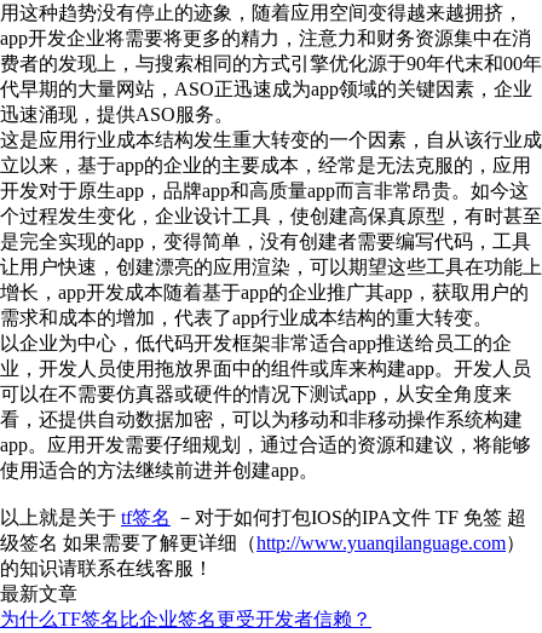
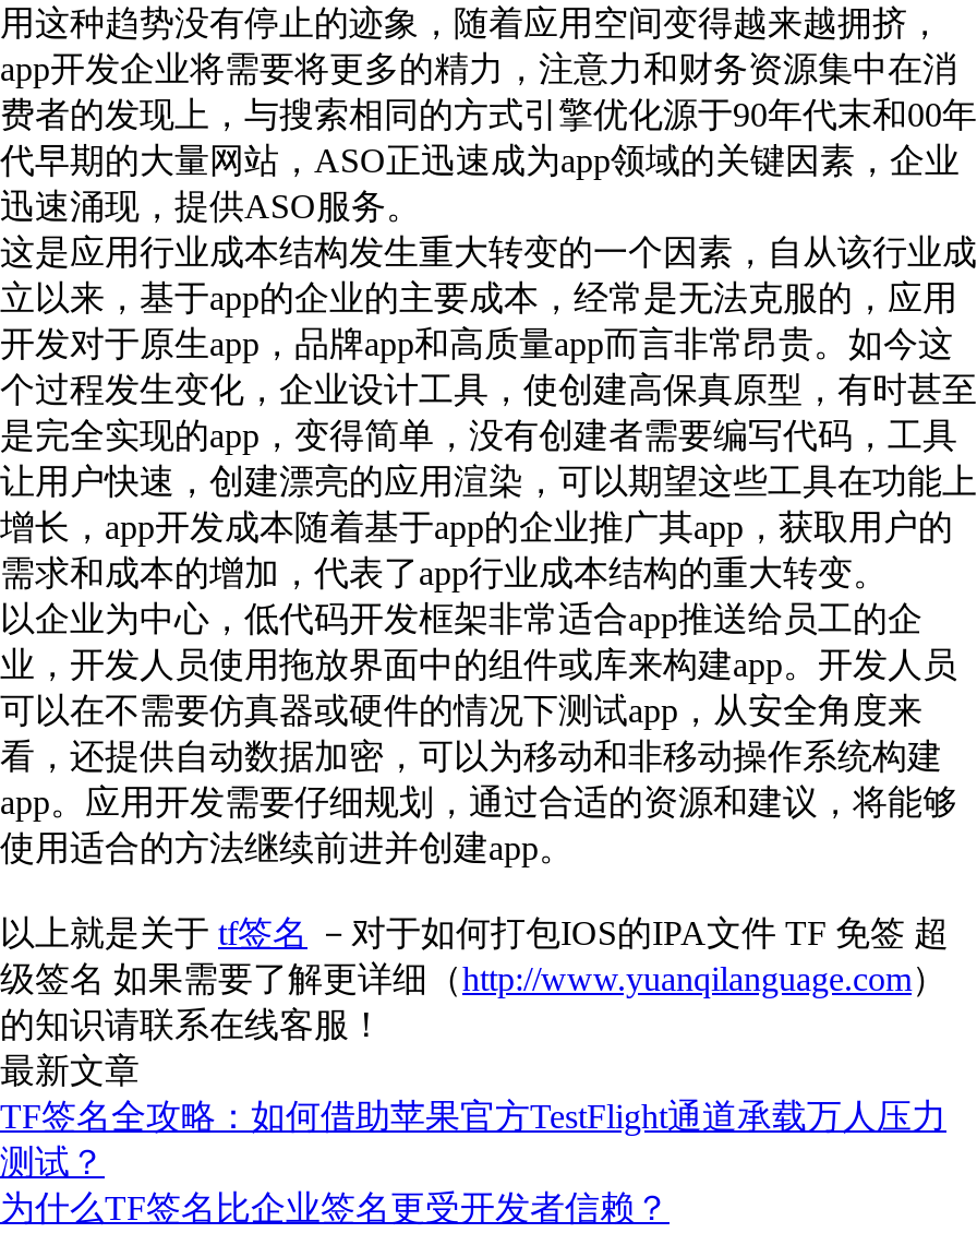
none -> [0,1098,946,1181] TF签名全攻略：如何借助苹果官方TestFlight通道承载万人压力 | 测试？

